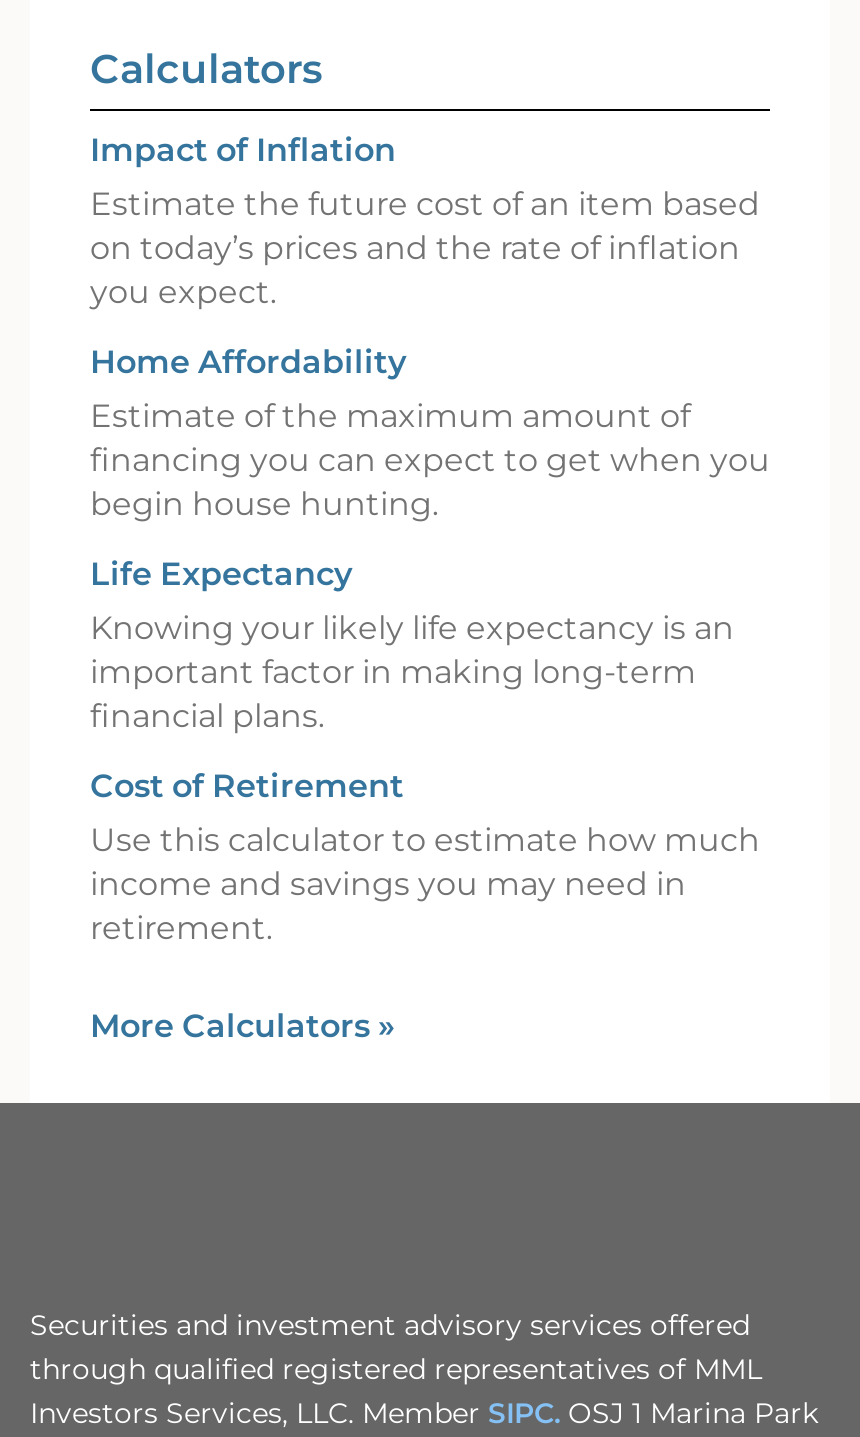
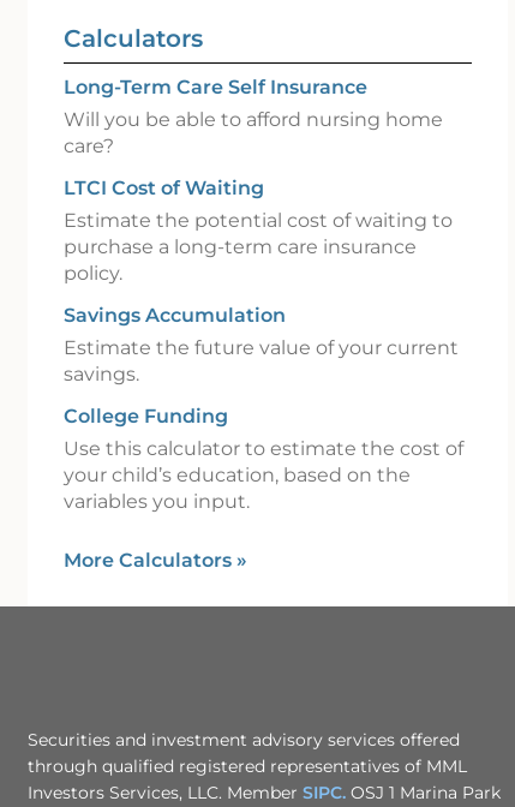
[90,131,760,311] Impact of Inflation | Estimate the future cost of an item based | on today’s prices and the rate of inflation | you expect. -> [64,76,443,157] Long-Term Care Self Insurance | Will you be able to afford nursing home | care?
[90,343,770,523] Home Affordability | Estimate of the maximum amount of | financing you can expect to get when you | begin house hunting. -> [64,177,453,285] LTCI Cost of Waiting | Estimate the potential cost of waiting to | purchase a long-term care insurance | policy.
[90,555,734,735] Life Expectancy | Knowing your likely life expectancy is an | important factor in making long-term | financial plans. -> [64,304,459,385] Savings Accumulation | Estimate the future value of your current | savings.
[90,767,760,947] Cost of Retirement | Use this calculator to estimate how much | income and savings you may need in | retirement. -> [64,405,463,513] College Funding | Use this calculator to estimate the cost of | your child’s education, based on the | variables you input.

